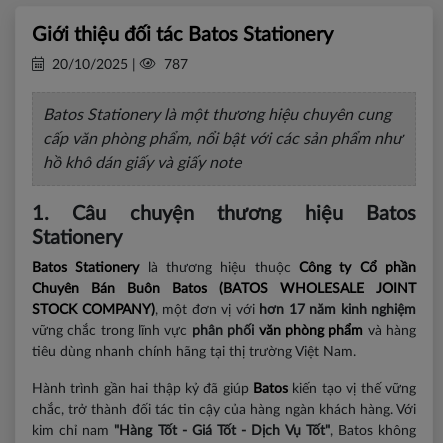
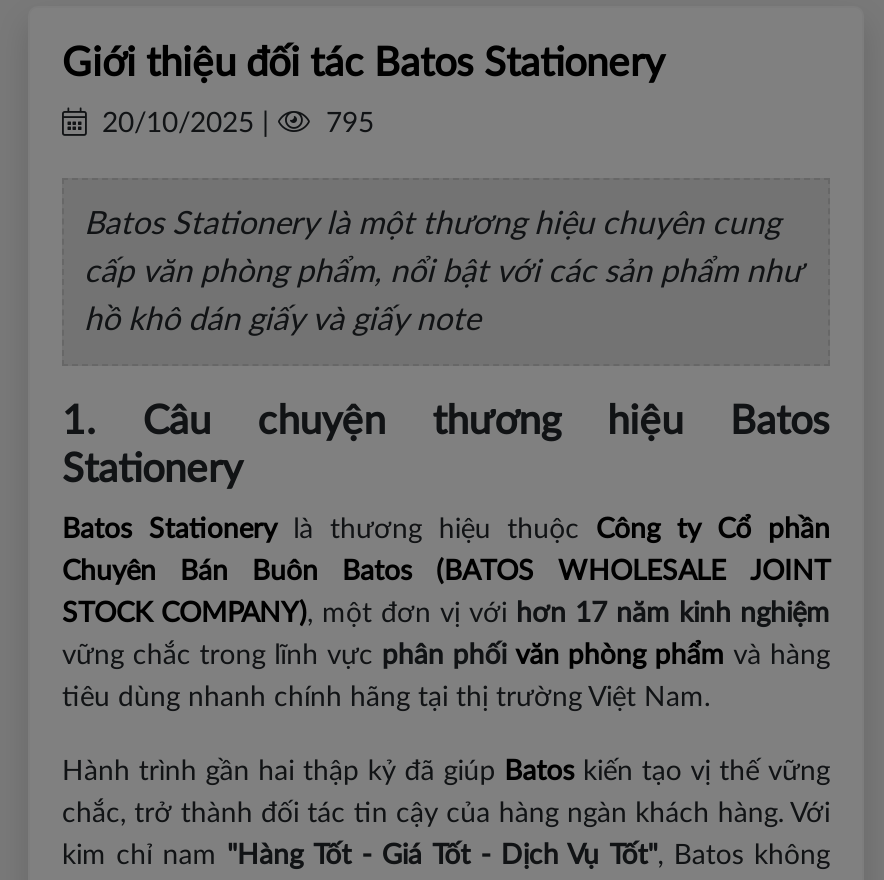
[160,58,188,72] 787 -> [318,110,374,138] 795

